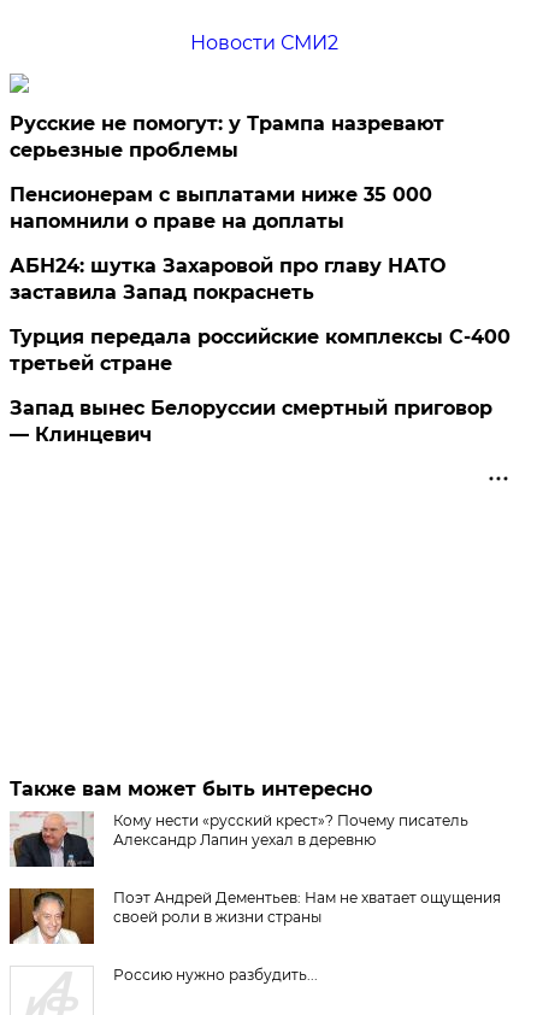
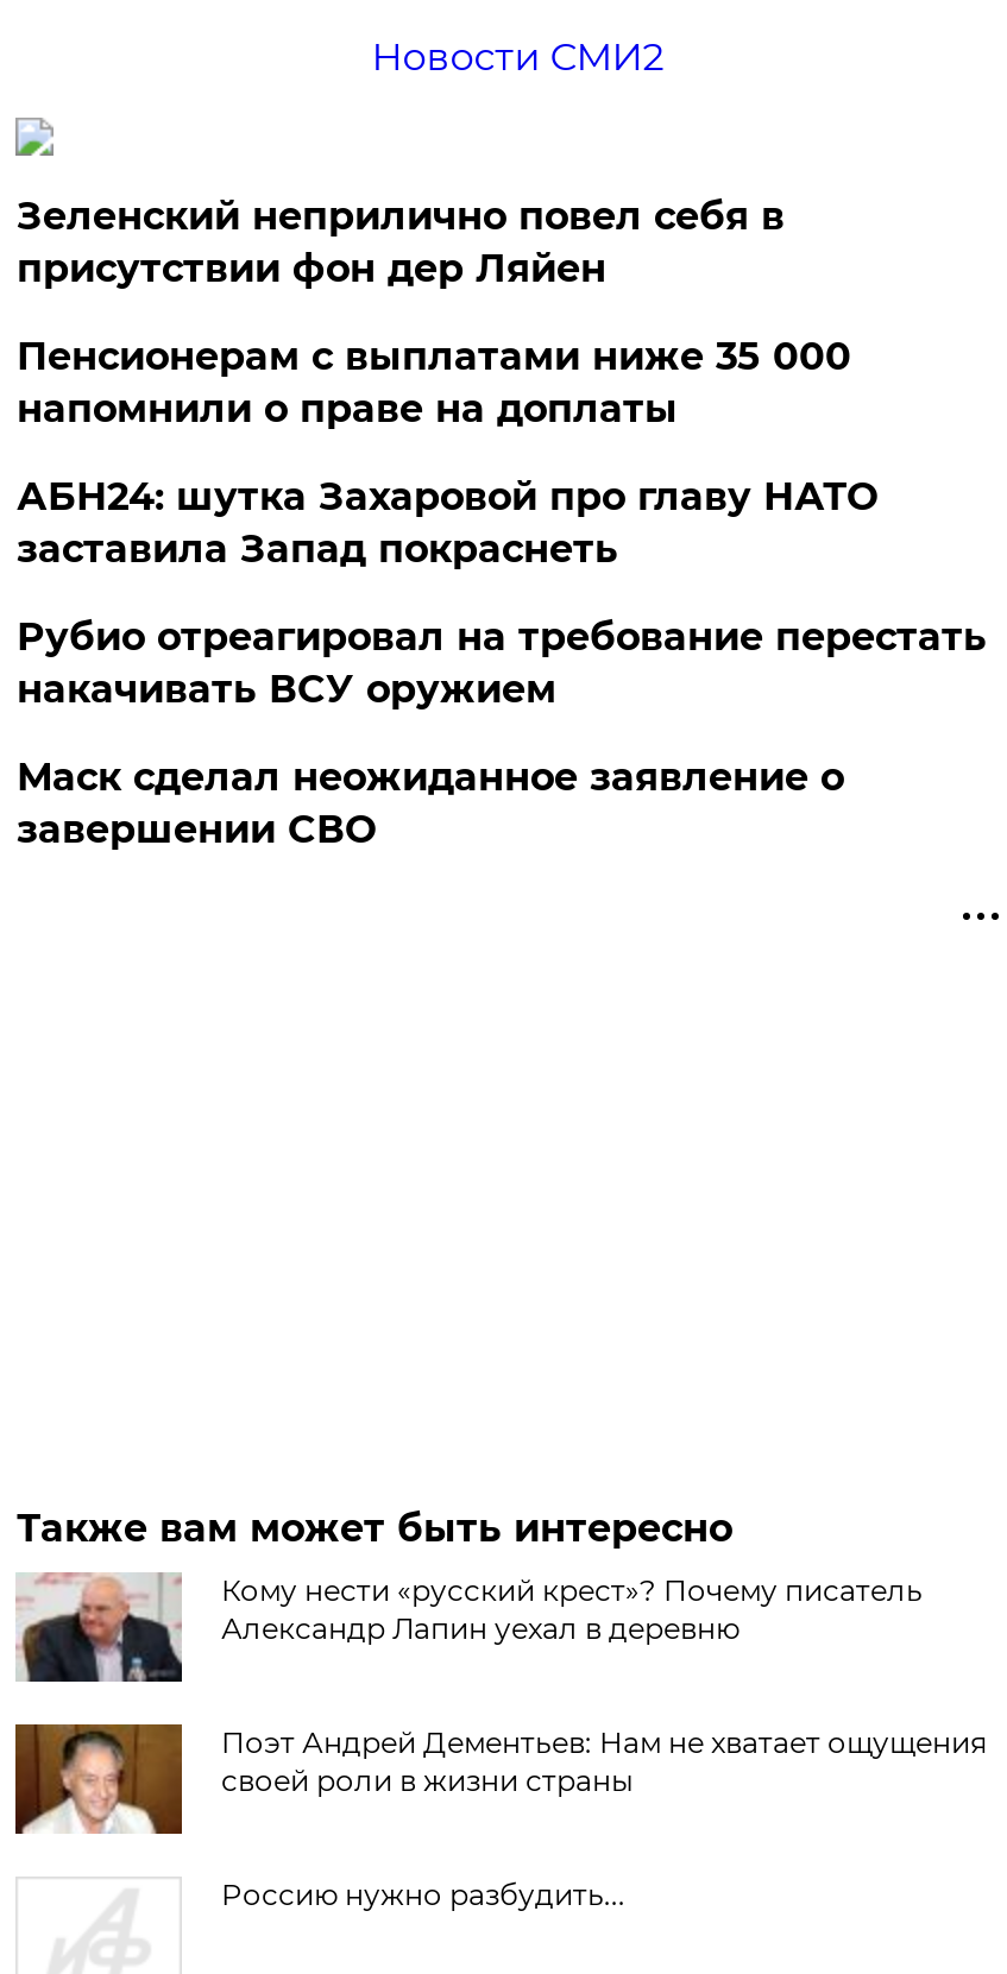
[10,112,445,161] Русские не помогут: у Трампа назревают | серьезные проблемы -> [16,193,784,291] Зеленский неприлично повел cебя в | присутствии фон дер Ляйен
[10,325,511,375] Турция передала российские комплексы С-400 | третьей стране -> [16,614,987,712] Рубио отреагировал на требование перестать | накачивать ВСУ оружием
[10,396,493,446] Запад вынес Белоруссии смертный приговор | — Клинцевич -> [16,754,844,852] Маск сделал неожиданное заявление о | завершении СВО

